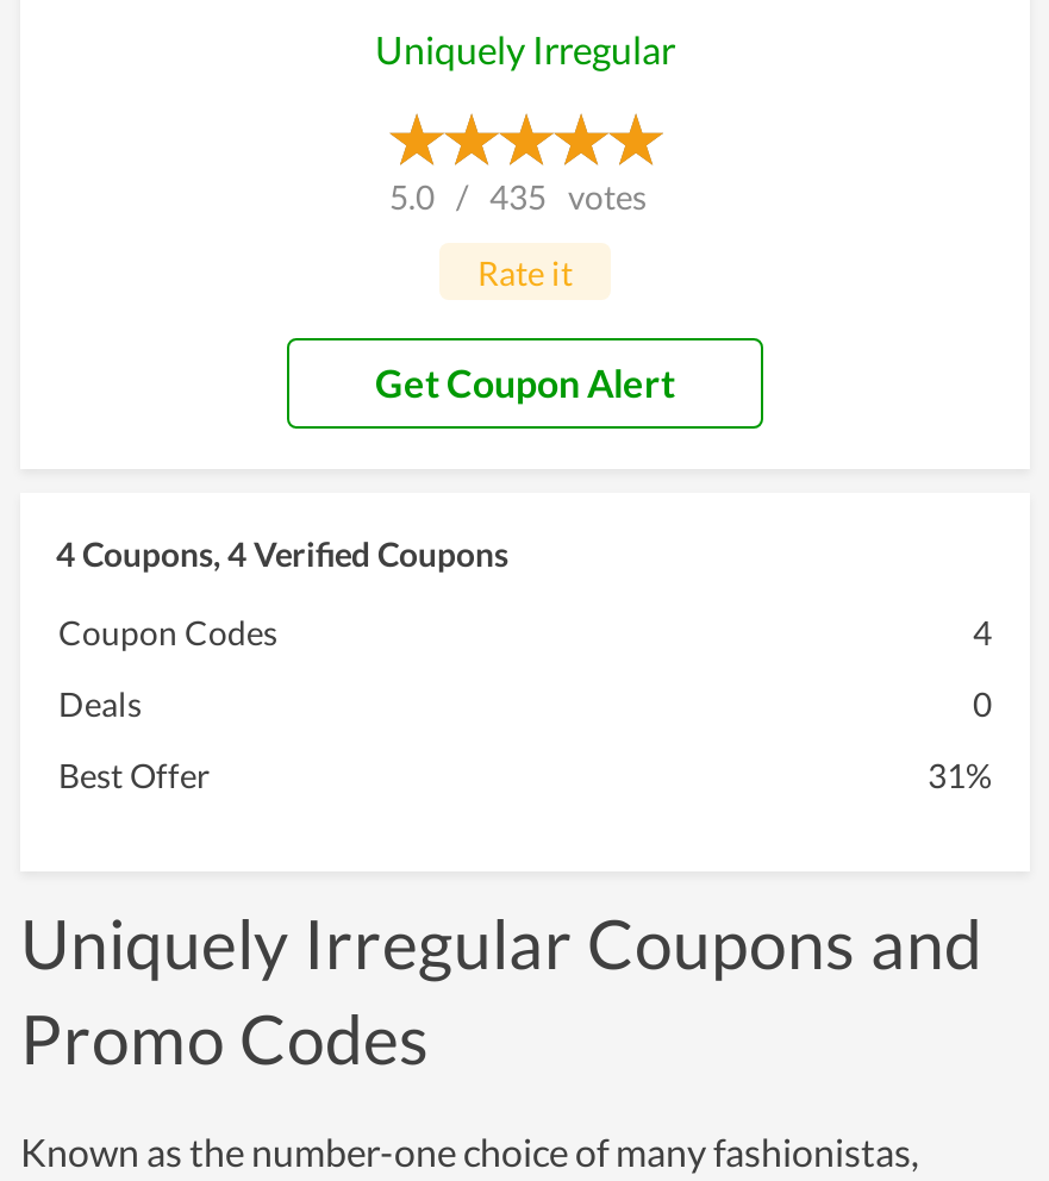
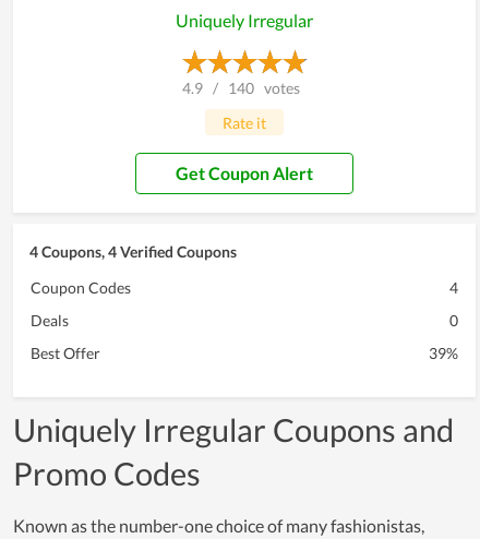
[389,177,661,218] 5.0 / 435 votes -> [182,79,307,98] 4.9 / 140 votes
[928,756,992,796] 31% -> [429,344,458,363] 39%

